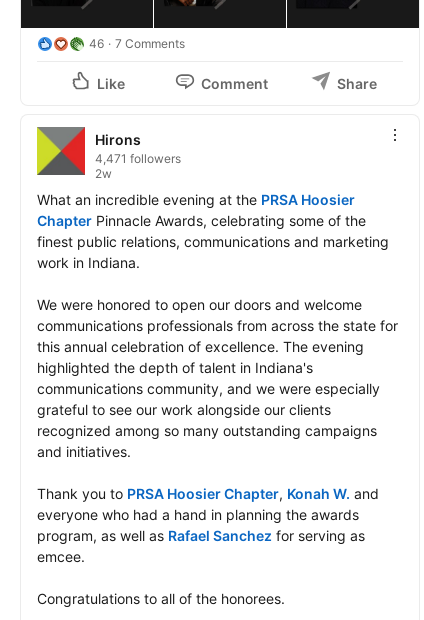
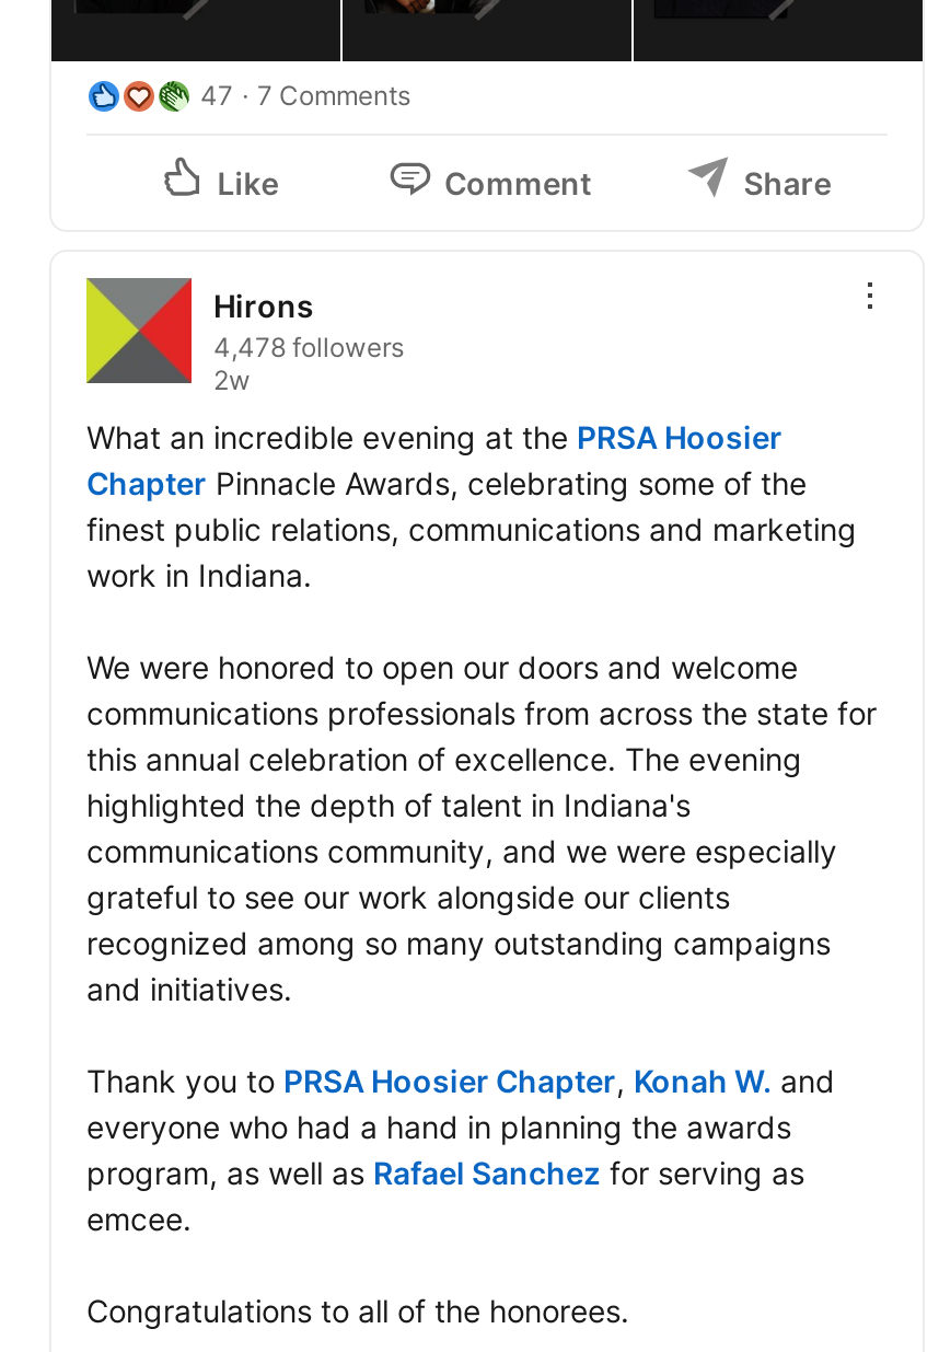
[89,36,185,51] 46 7 Comments -> [200,79,410,111] 47 7 Comments
[95,151,181,166] 4,471 followers -> [213,330,404,363] 4,478 followers

